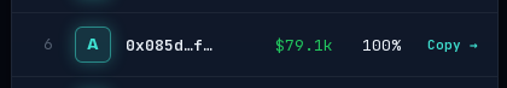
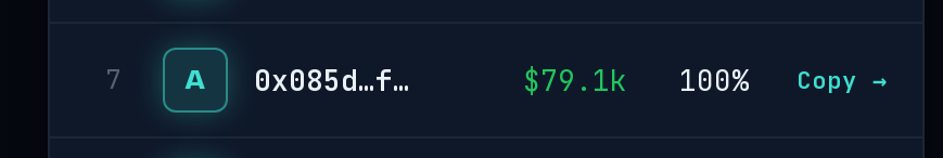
[43,34,99,54] 6 A -> [105,62,206,97] 7 A

